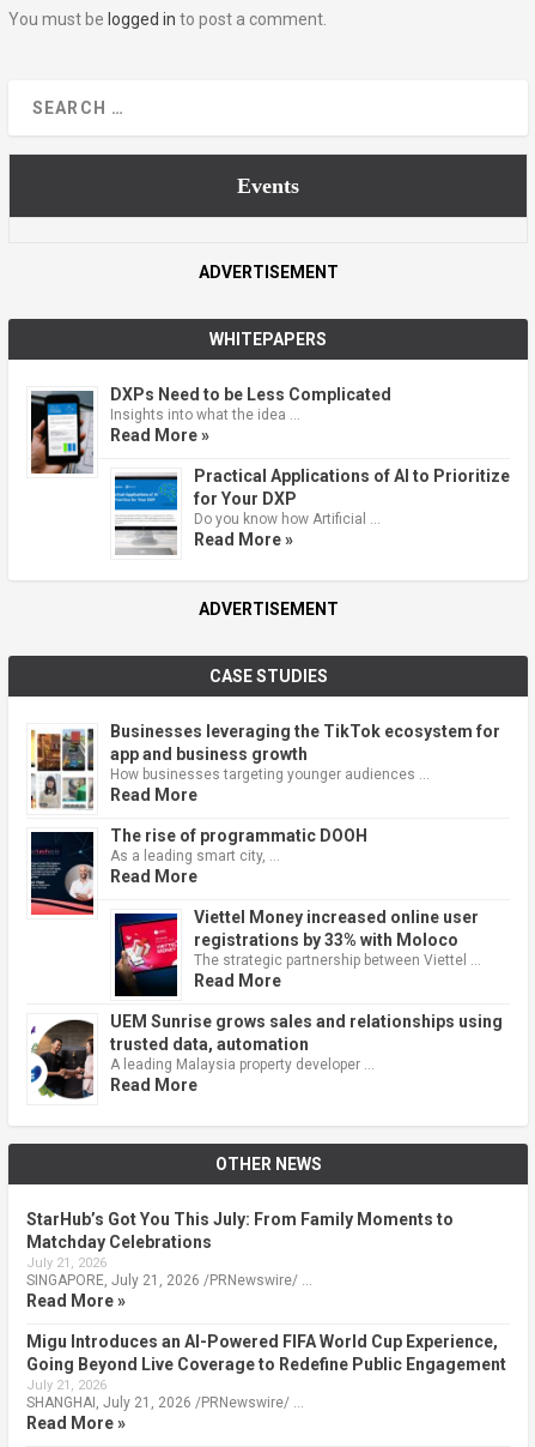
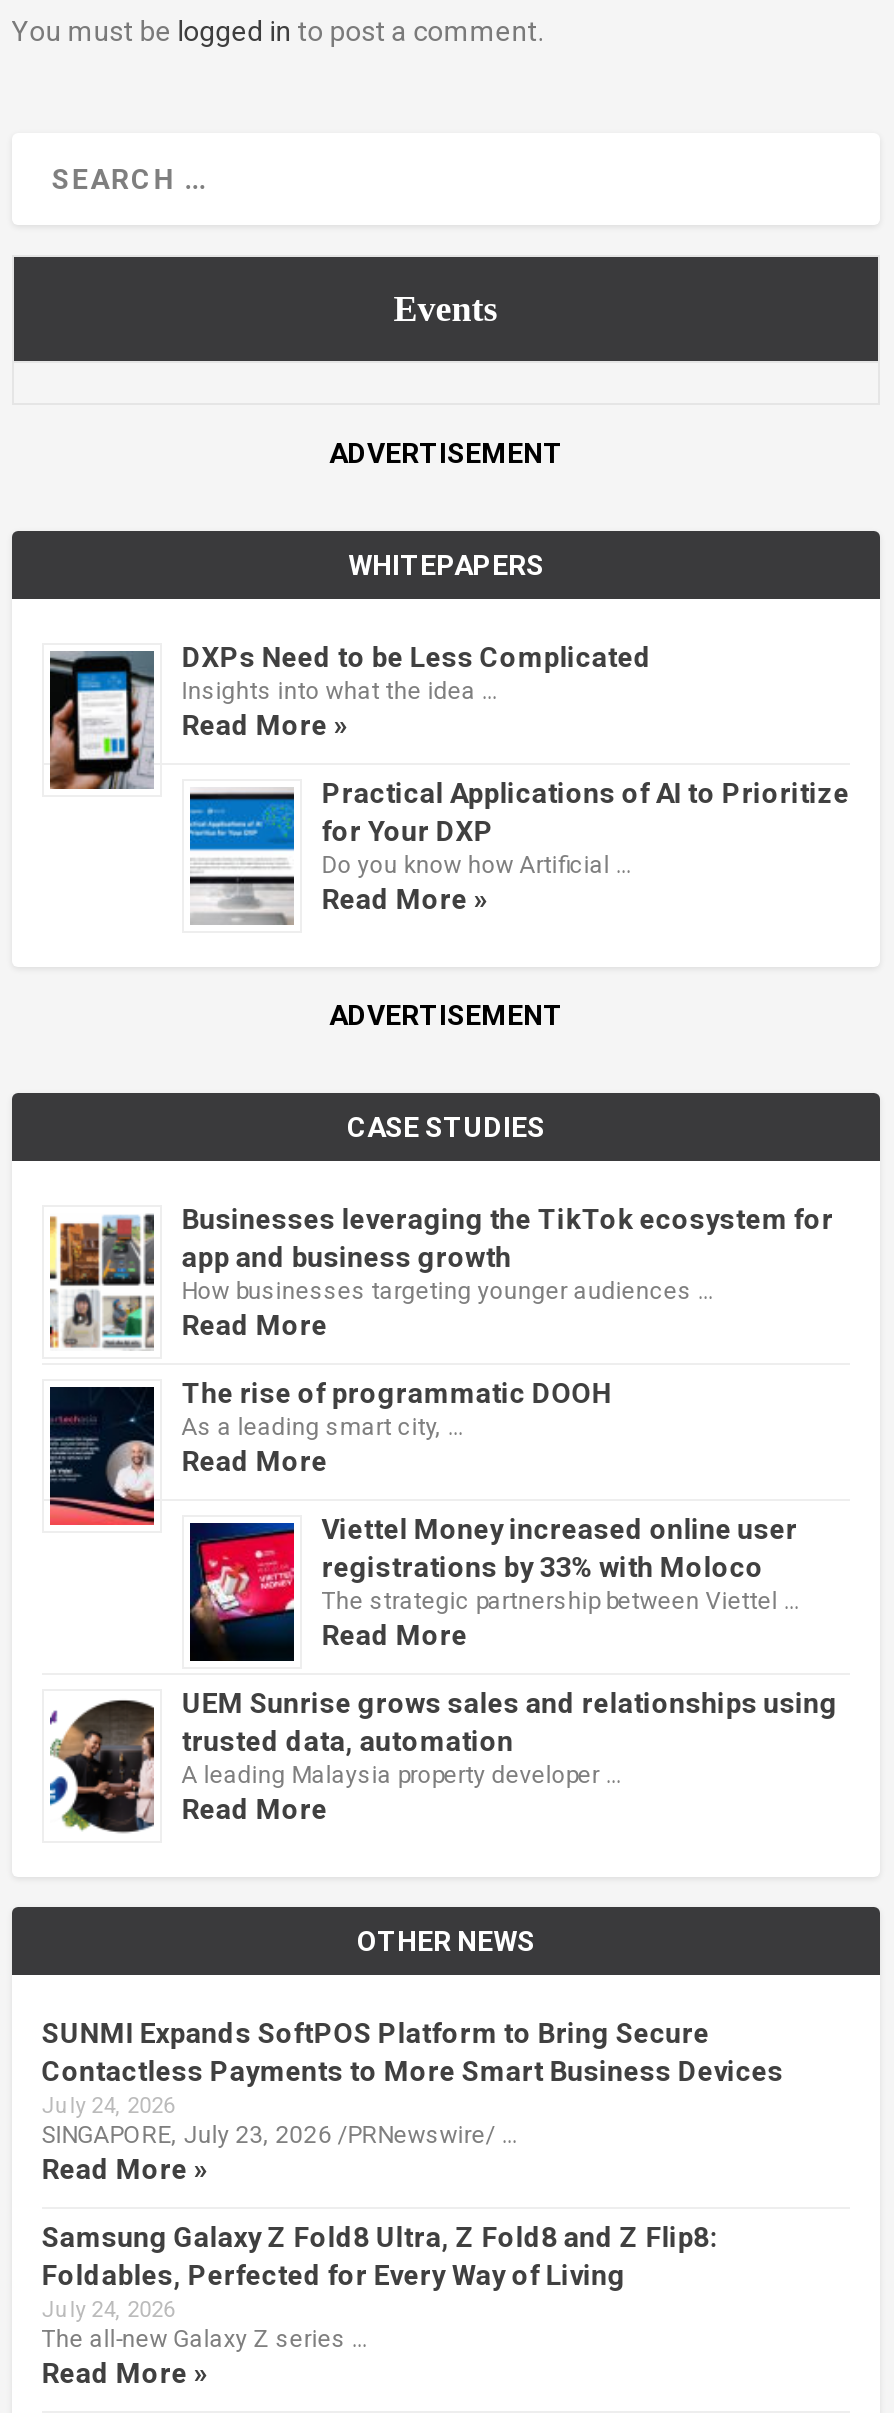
[26,1209,453,1288] StarHub’s Got You This July: From Family Moments to | Matchday Celebrations | July 21, 2026 | SINGAPORE, July 21, 2026 /PRNewswire/ … -> [41,2016,783,2148] SUNMI Expands SoftPOS Platform to Bring Secure | Contactless Payments to More Smart Business Devices | July 24, 2026 | SINGAPORE, July 23, 2026 /PRNewswire/ …
[26,1331,506,1410] Migu Introduces an AI-Powered FIFA World Cup Experience, | Going Beyond Live Coverage to Redefine Public Engagement | July 21, 2026 | SHANGHAI, July 21, 2026 /PRNewswire/ … -> [41,2220,717,2352] Samsung Galaxy Z Fold8 Ultra, Z Fold8 and Z Flip8: | Foldables, Perfected for Every Way of Living | July 24, 2026 | The all-new Galaxy Z series …

